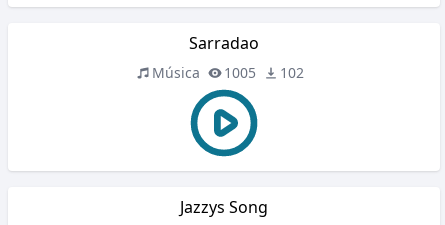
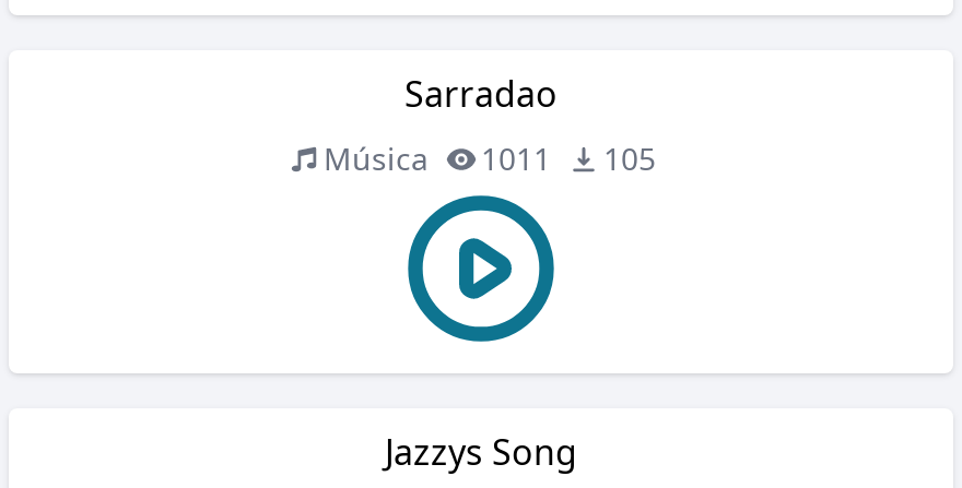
[224,63,256,82] 1005 -> [481,138,551,179] 1011
[280,63,304,82] 102 -> [603,138,656,179] 105

